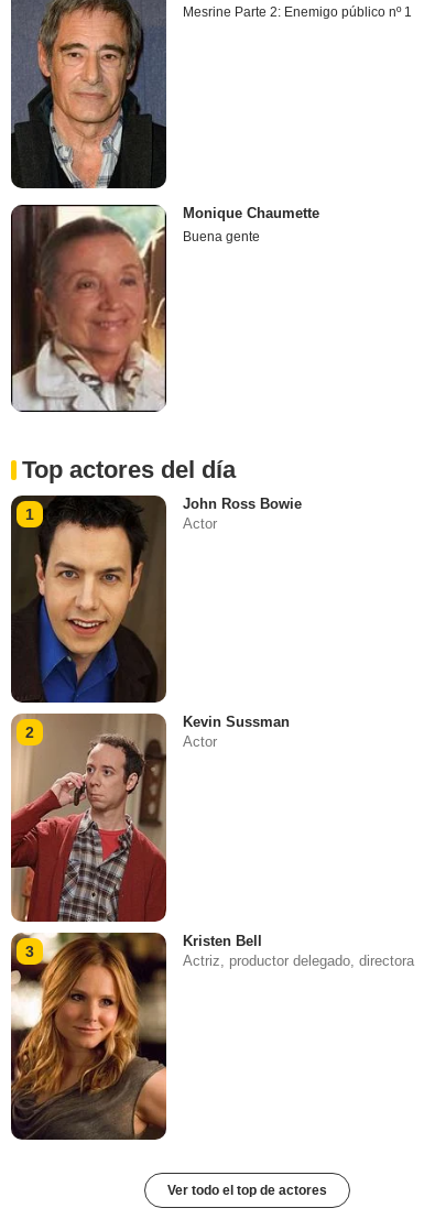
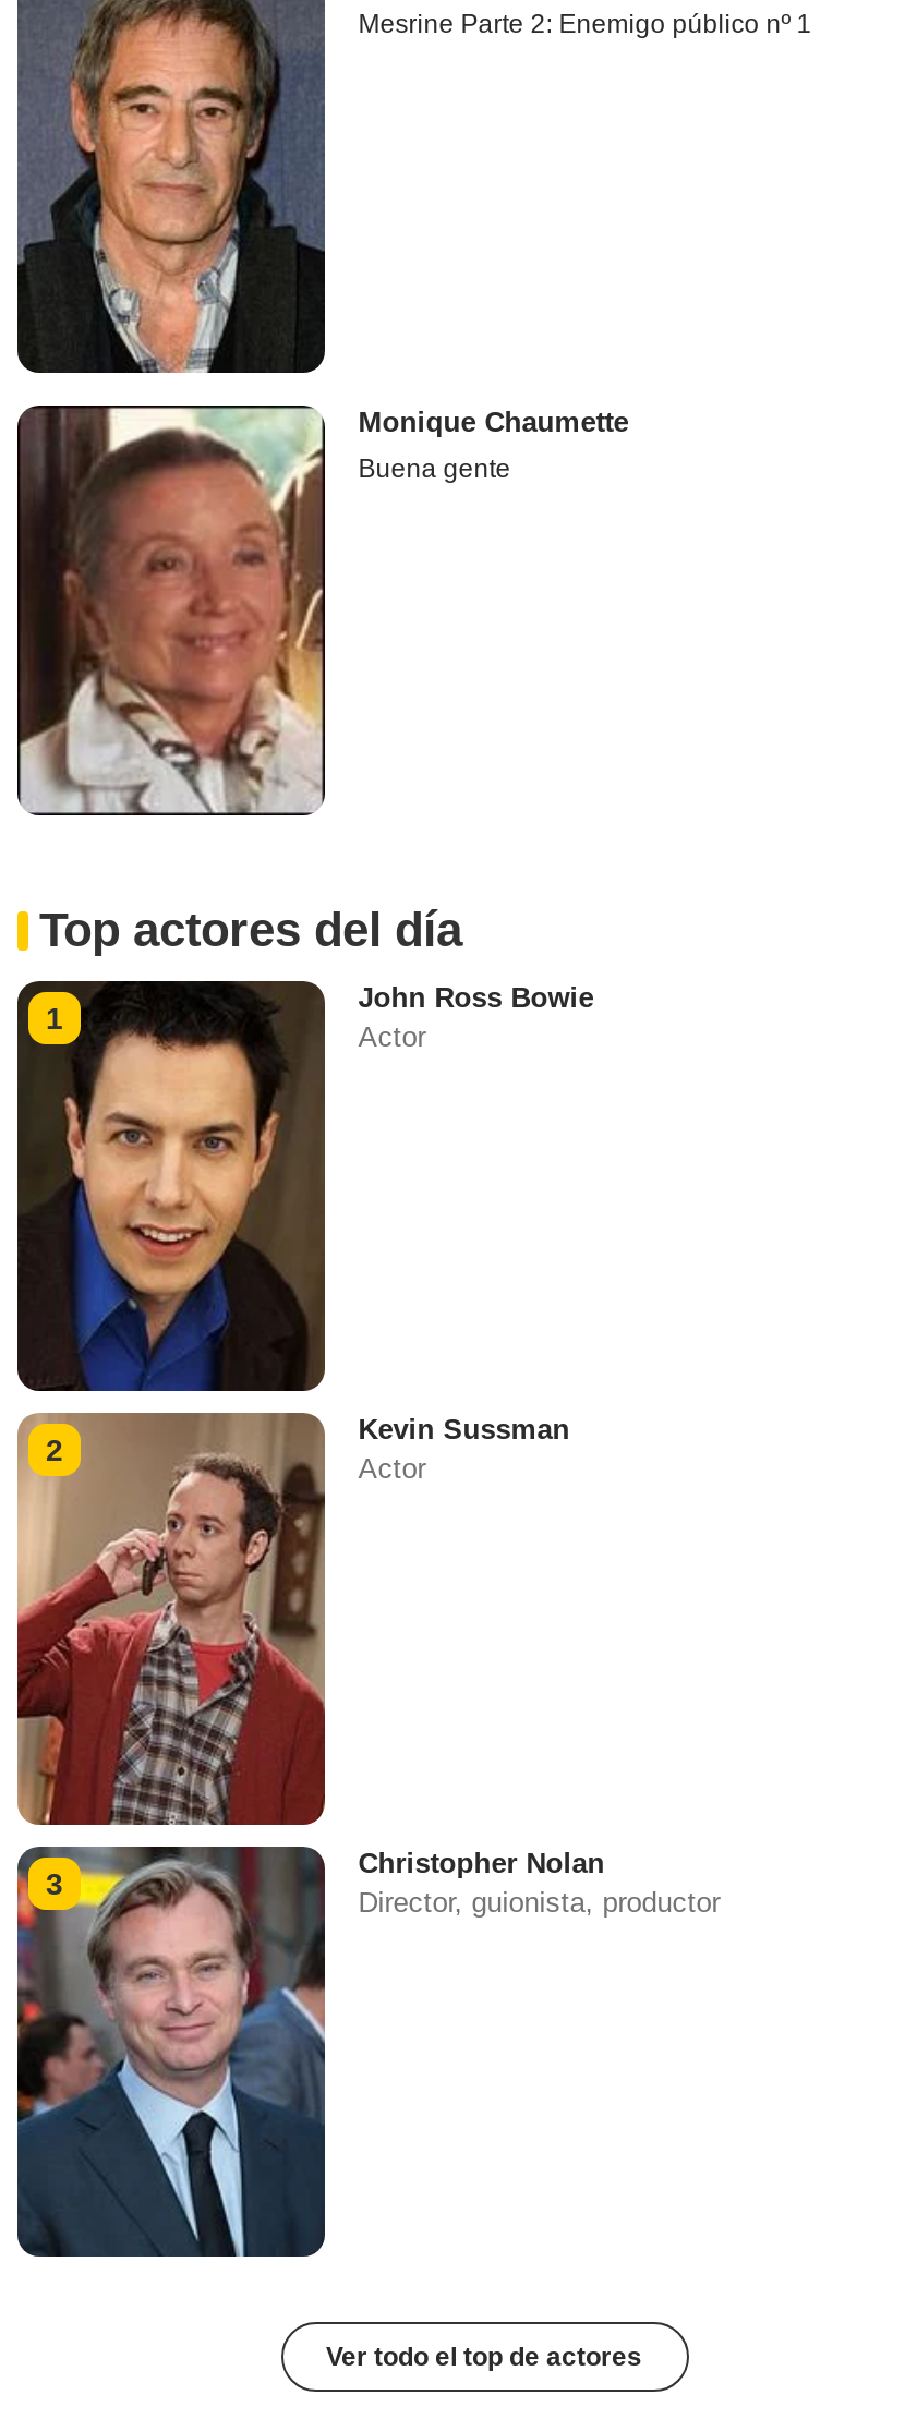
[10,932,414,1140] [image] | Kristen Bell | Actriz, productor delegado, directora -> [15,1845,720,2259] [image] | Christopher Nolan | Director, guionista, productor

